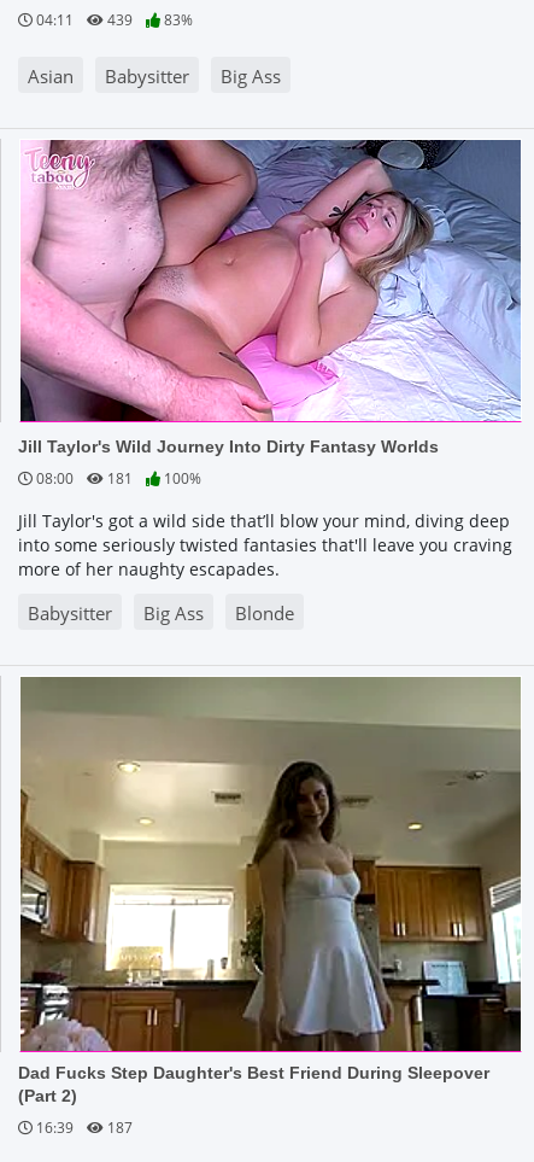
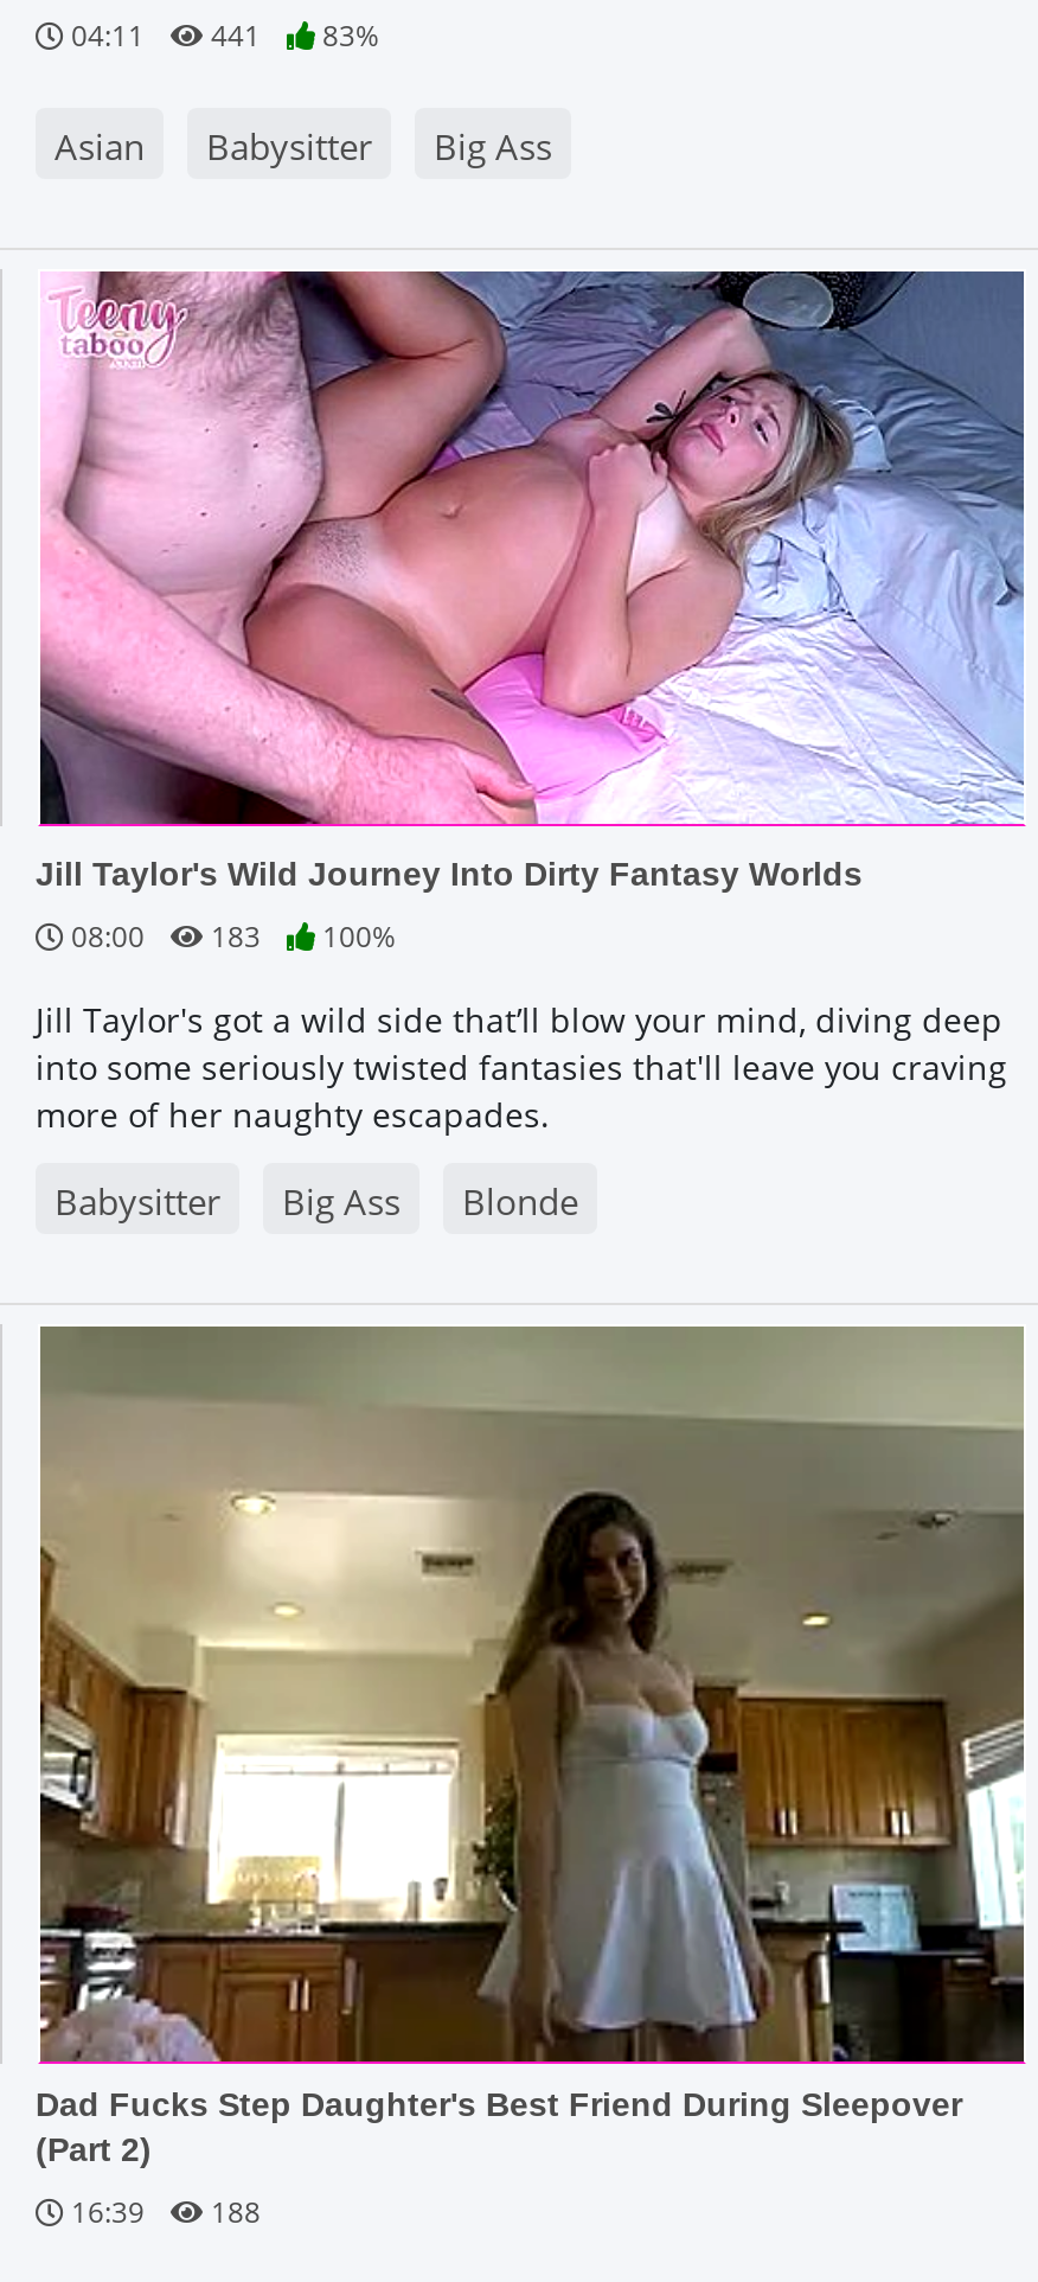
[33,9,193,30] 04:11 439 83% -> [64,15,379,55] 04:11 441 83%
[33,468,201,489] 08:00 181 100% -> [64,917,396,957] 08:00 183 100%
[33,1117,133,1138] 16:39 187 -> [64,2192,261,2232] 16:39 188

